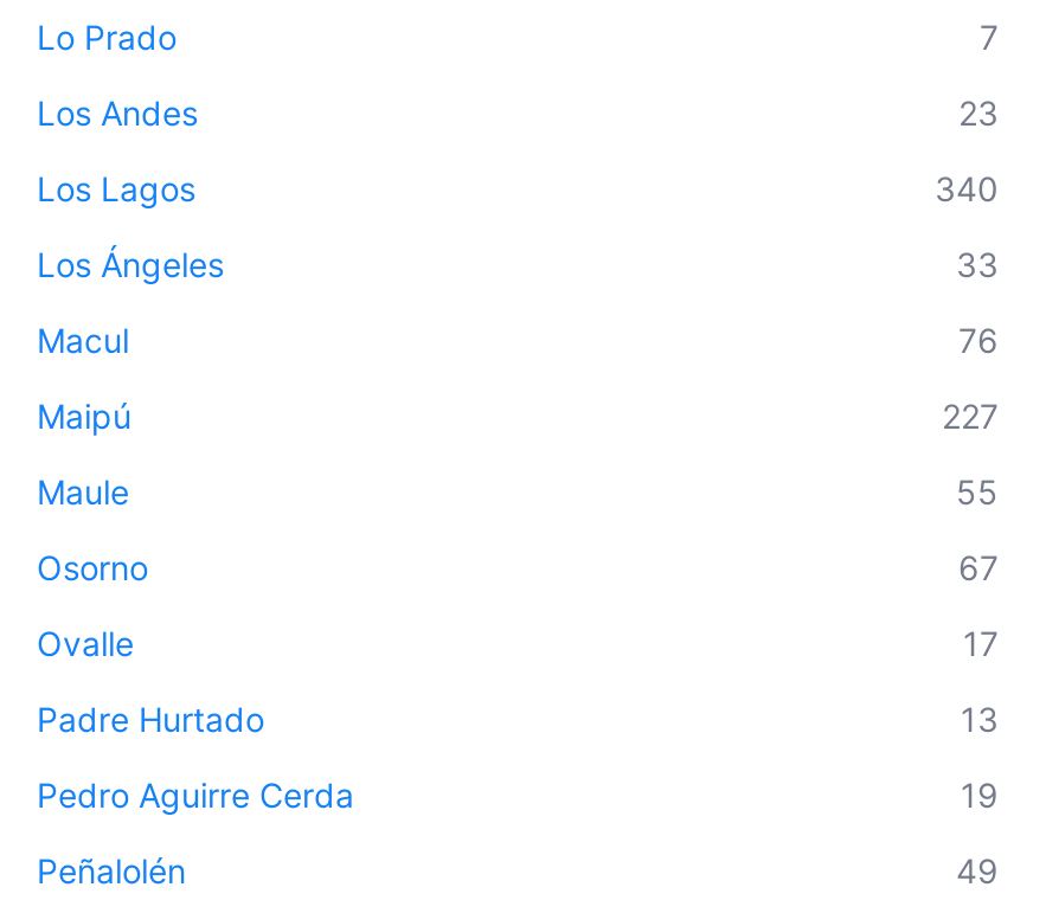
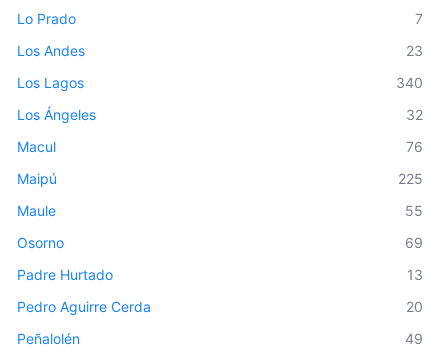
[956,243,999,283] 33 -> [406,106,423,123] 32
[942,395,999,435] 227 -> [398,170,423,187] 225
[37,546,999,662] 67 | Ovalle | 17 -> [405,234,423,251] 69
[961,774,999,814] 19 -> [406,298,423,315] 20

